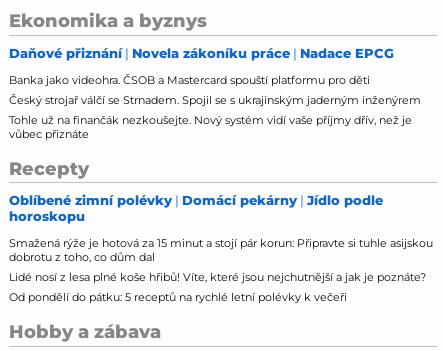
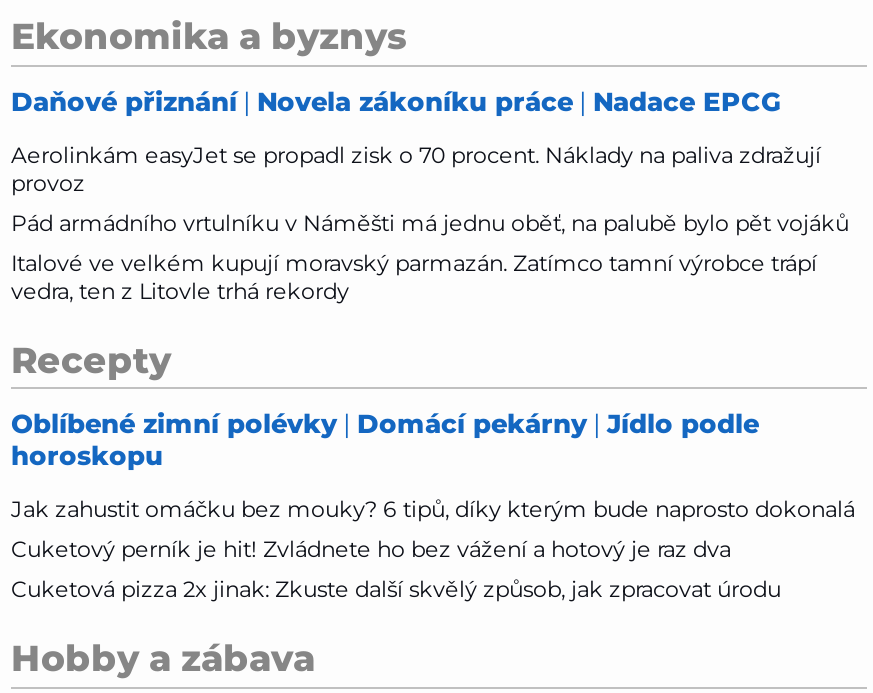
[9,72,421,140] Banka jako videohra. ČSOB a Mastercard spouští platformu pro děti | Český strojař válčí se Strnadem. Spojil se s ukrajinským jaderným inženýrem | Tohle už na finančák nezkoušejte. Nový systém vidí vaše příjmy dřív, než je | vůbec přiznáte -> [11,140,849,304] Aerolinkám easyJet se propadl zisk o 70 procent. Náklady na paliva zdražují | provoz | Pád armádního vrtulníku v Náměšti má jednu oběť, na palubě bylo pět vojáků | Italové ve velkém kupují moravský parmazán. Zatímco tamní výrobce trápí | vedra, ten z Litovle trhá rekordy
[9,236,433,304] Smažená rýže je hotová za 15 minut a stojí pár korun: Připravte si tuhle asijskou | dobrotu z toho, co dům dal | Lidé nosí z lesa plné koše hřibů! Víte, které jsou nejchutnější a jak je poznáte? | Od pondělí do pátku: 5 receptů na rychlé letní polévky k večeři -> [11,495,855,603] Jak zahustit omáčku bez mouky? 6 tipů, díky kterým bude naprosto dokonalá | Cuketový perník je hit! Zvládnete ho bez vážení a hotový je raz dva | Cuketová pizza 2x jinak: Zkuste další skvělý způsob, jak zpracovat úrodu

